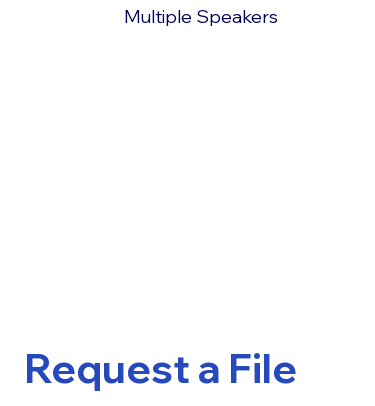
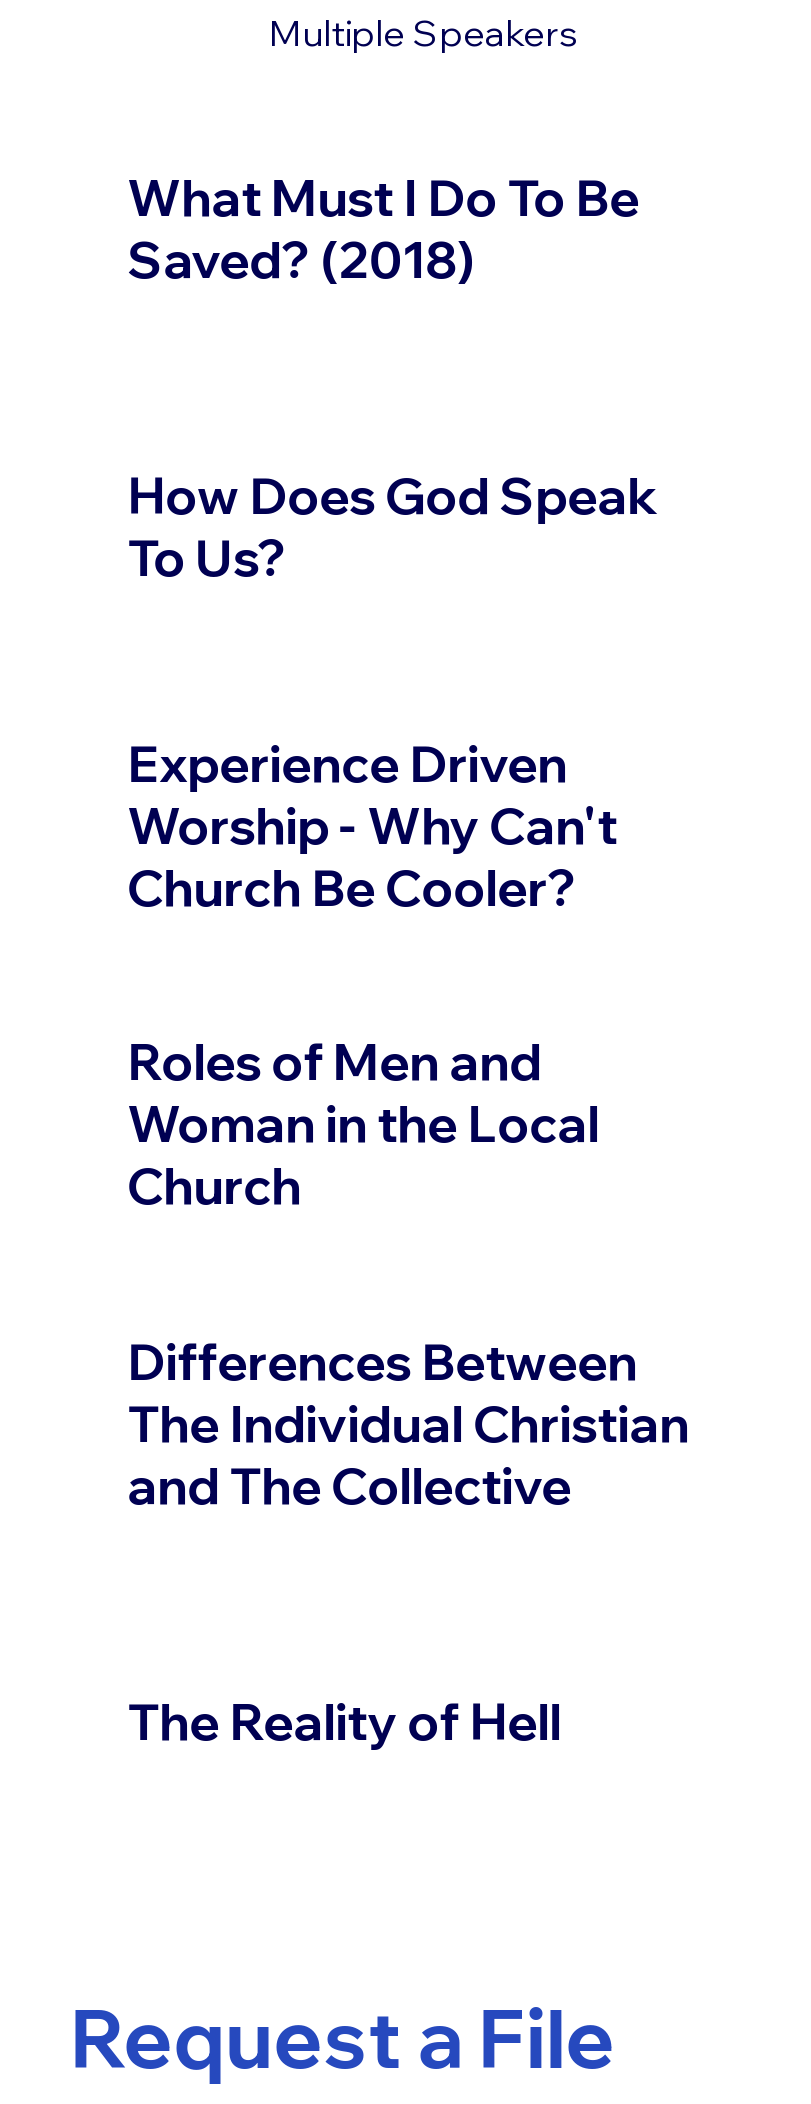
none -> [127,166,639,290] What Must I Do To Be | Saved? (2018)
none -> [127,465,689,1515] How Does God Speak | To Us? | Experience Driven | Worship - Why Can't | Church Be Cooler? | Roles of Men and | Woman in the Local | Church | Differences Between | The Individual Christian | and The Collective
none -> [127,1690,561,1752] The Reality of Hell

